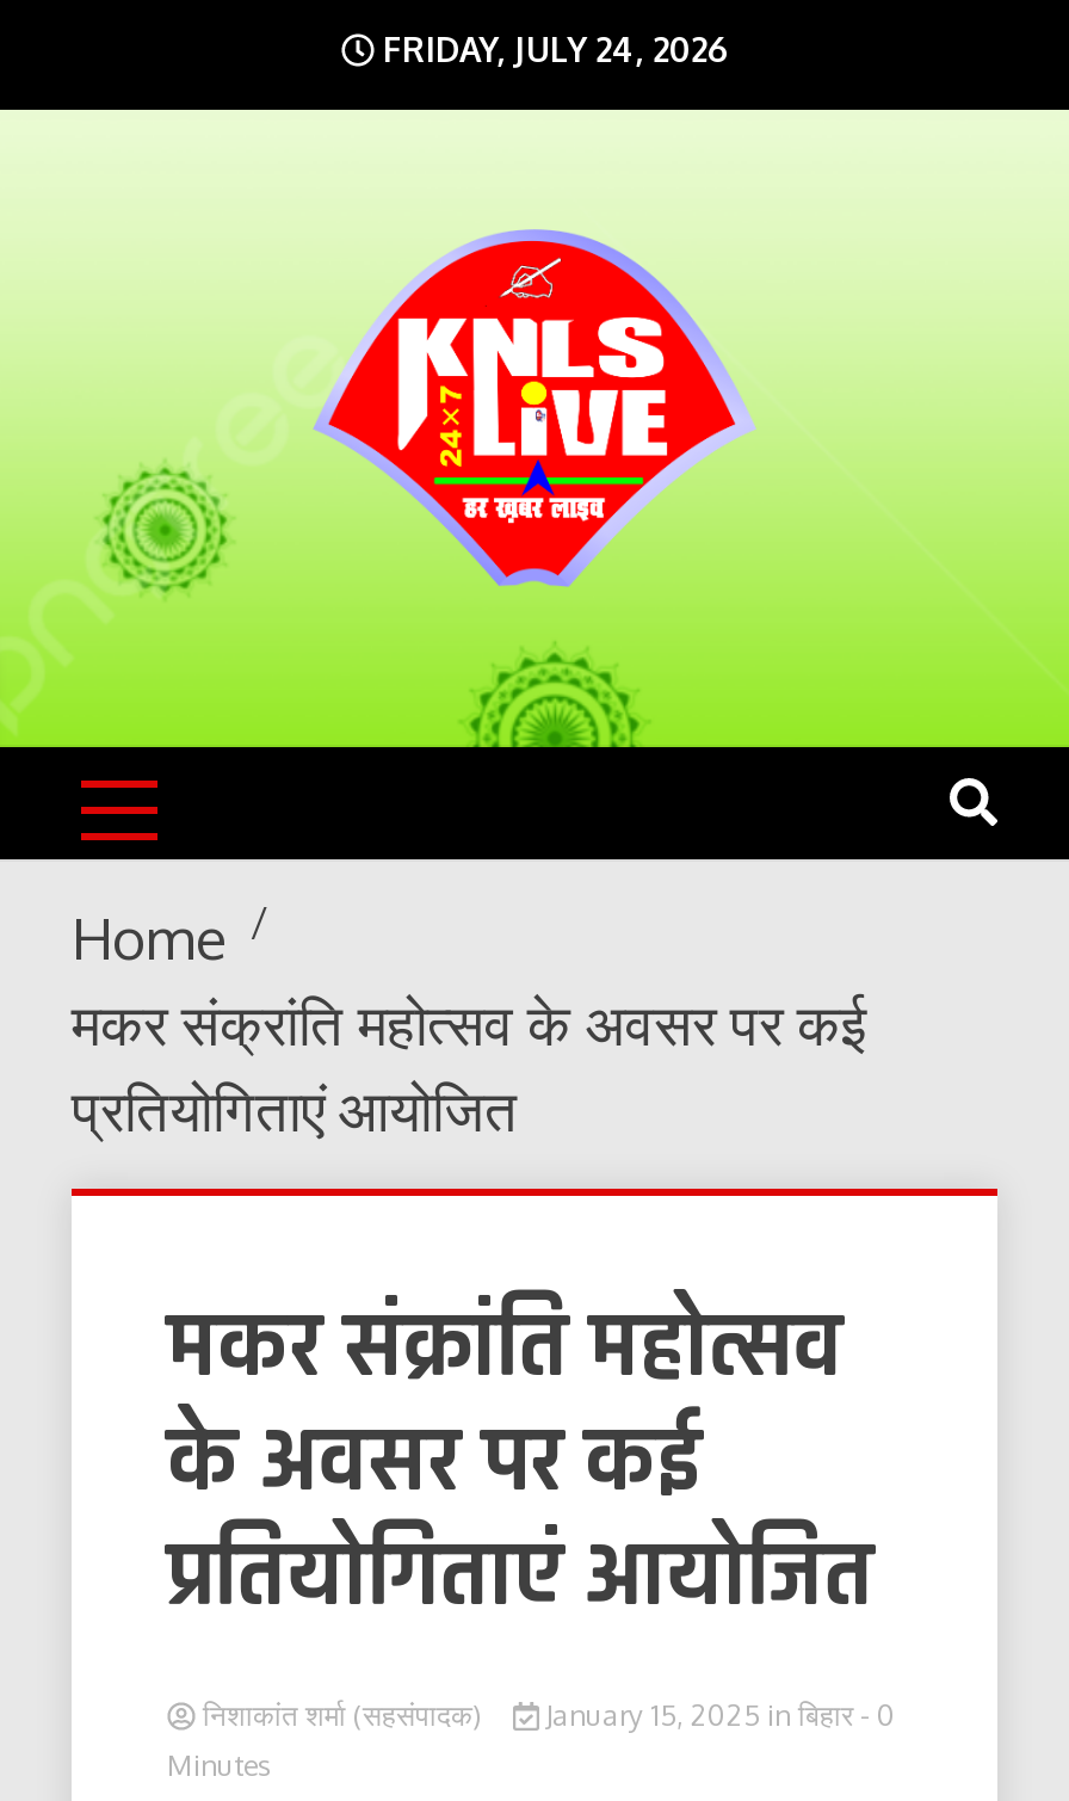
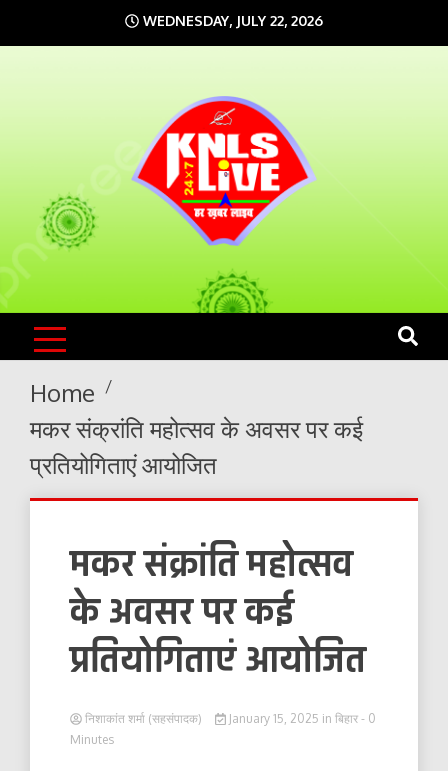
[373,29,729,69] FRIDAY, JULY 24, 2026 -> [139,12,323,29] WEDNESDAY, JULY 22, 2026

